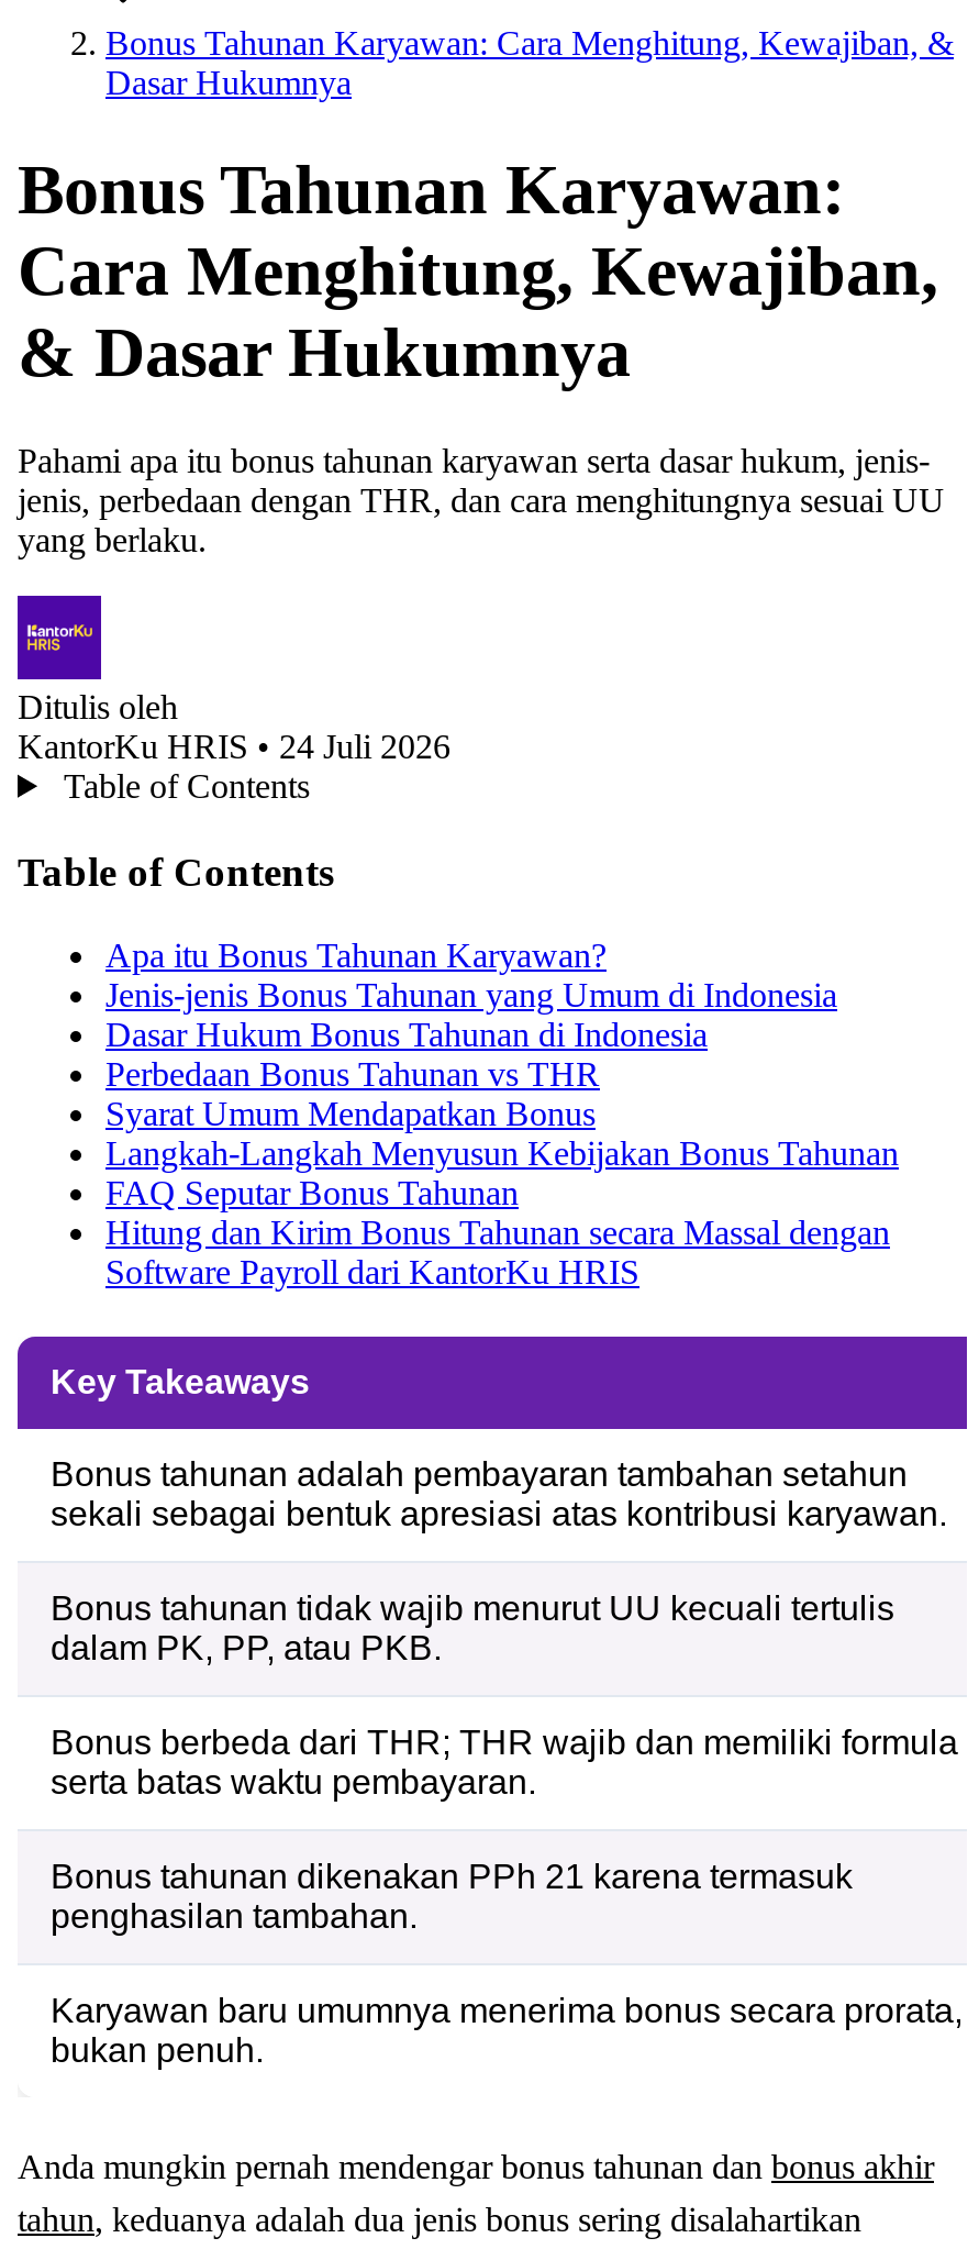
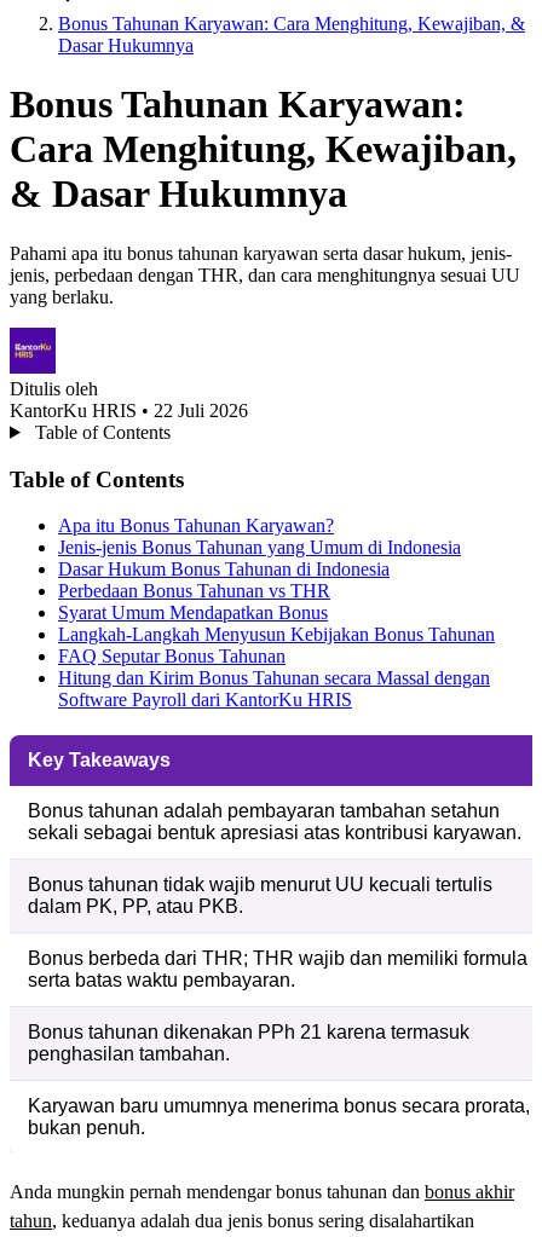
[18,727,450,765] KantorKu HRIS • 24 Juli 2026 -> [10,400,248,421] KantorKu HRIS • 22 Juli 2026

